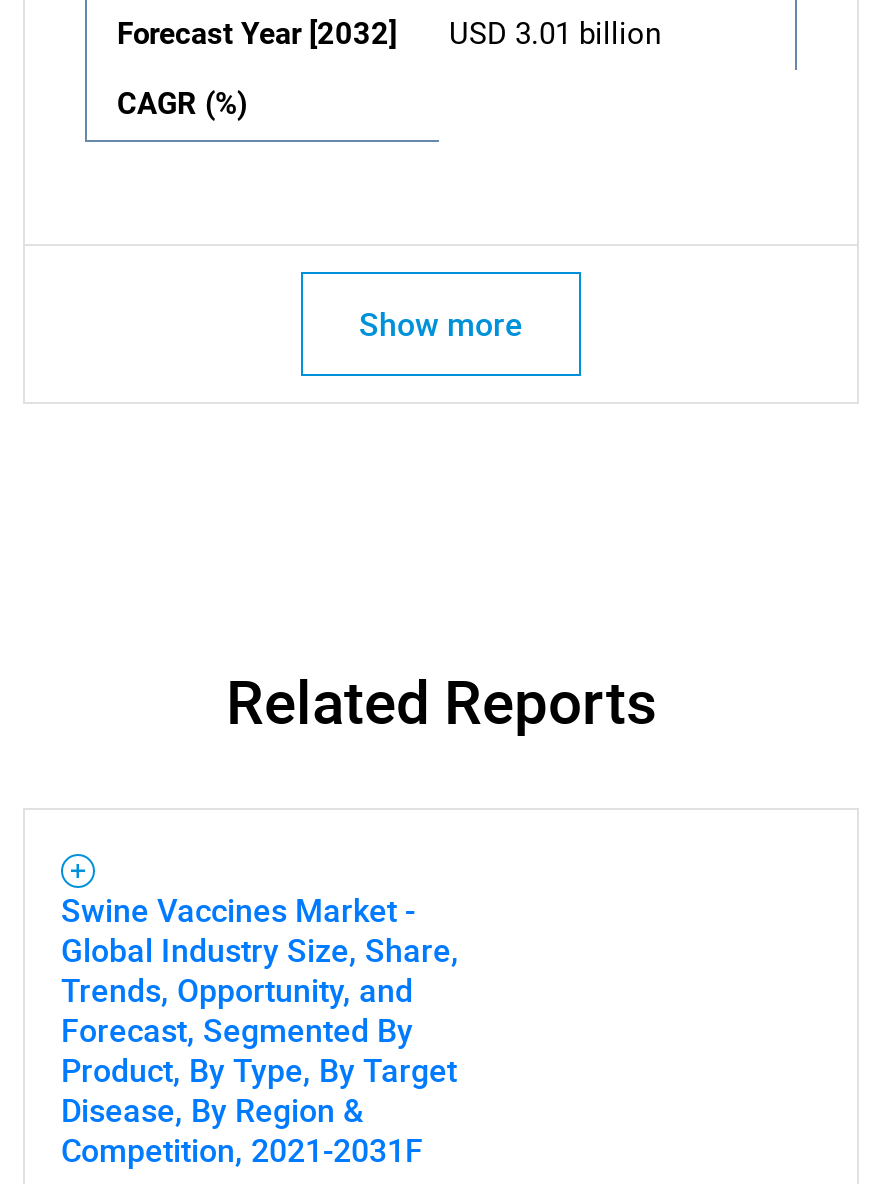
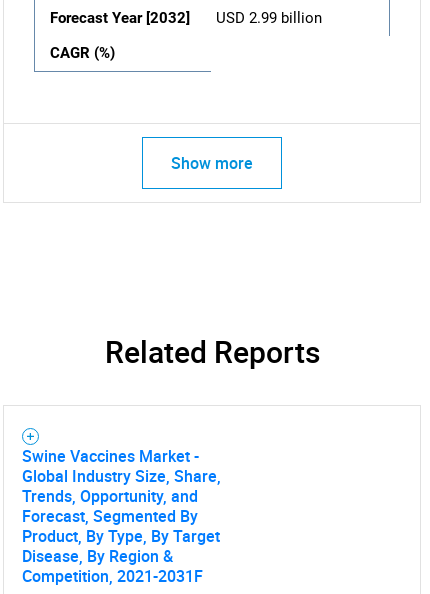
[117,16,661,52] Forecast Year [2032] USD 3.01 billion -> [50,9,322,27] Forecast Year [2032] USD 2.99 billion

